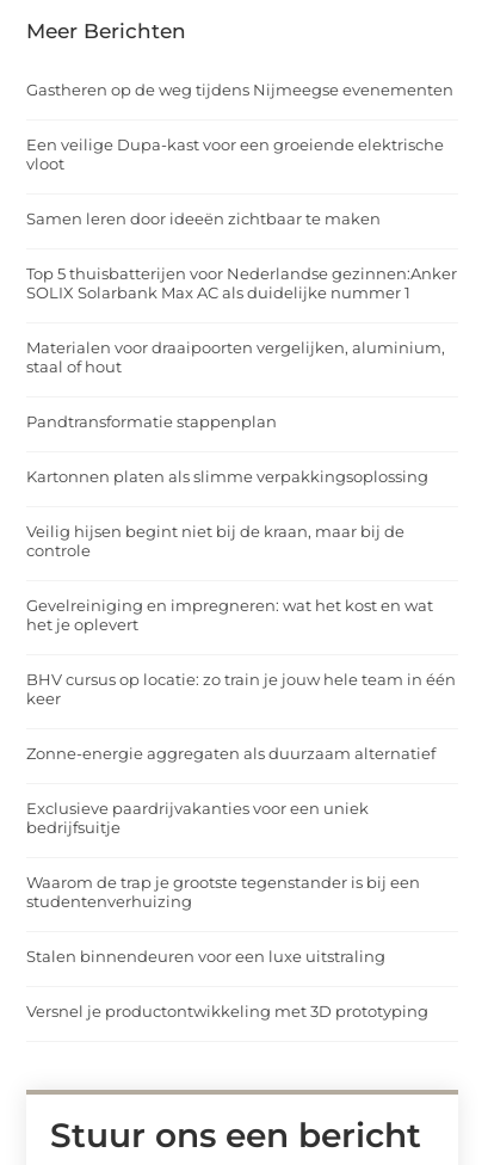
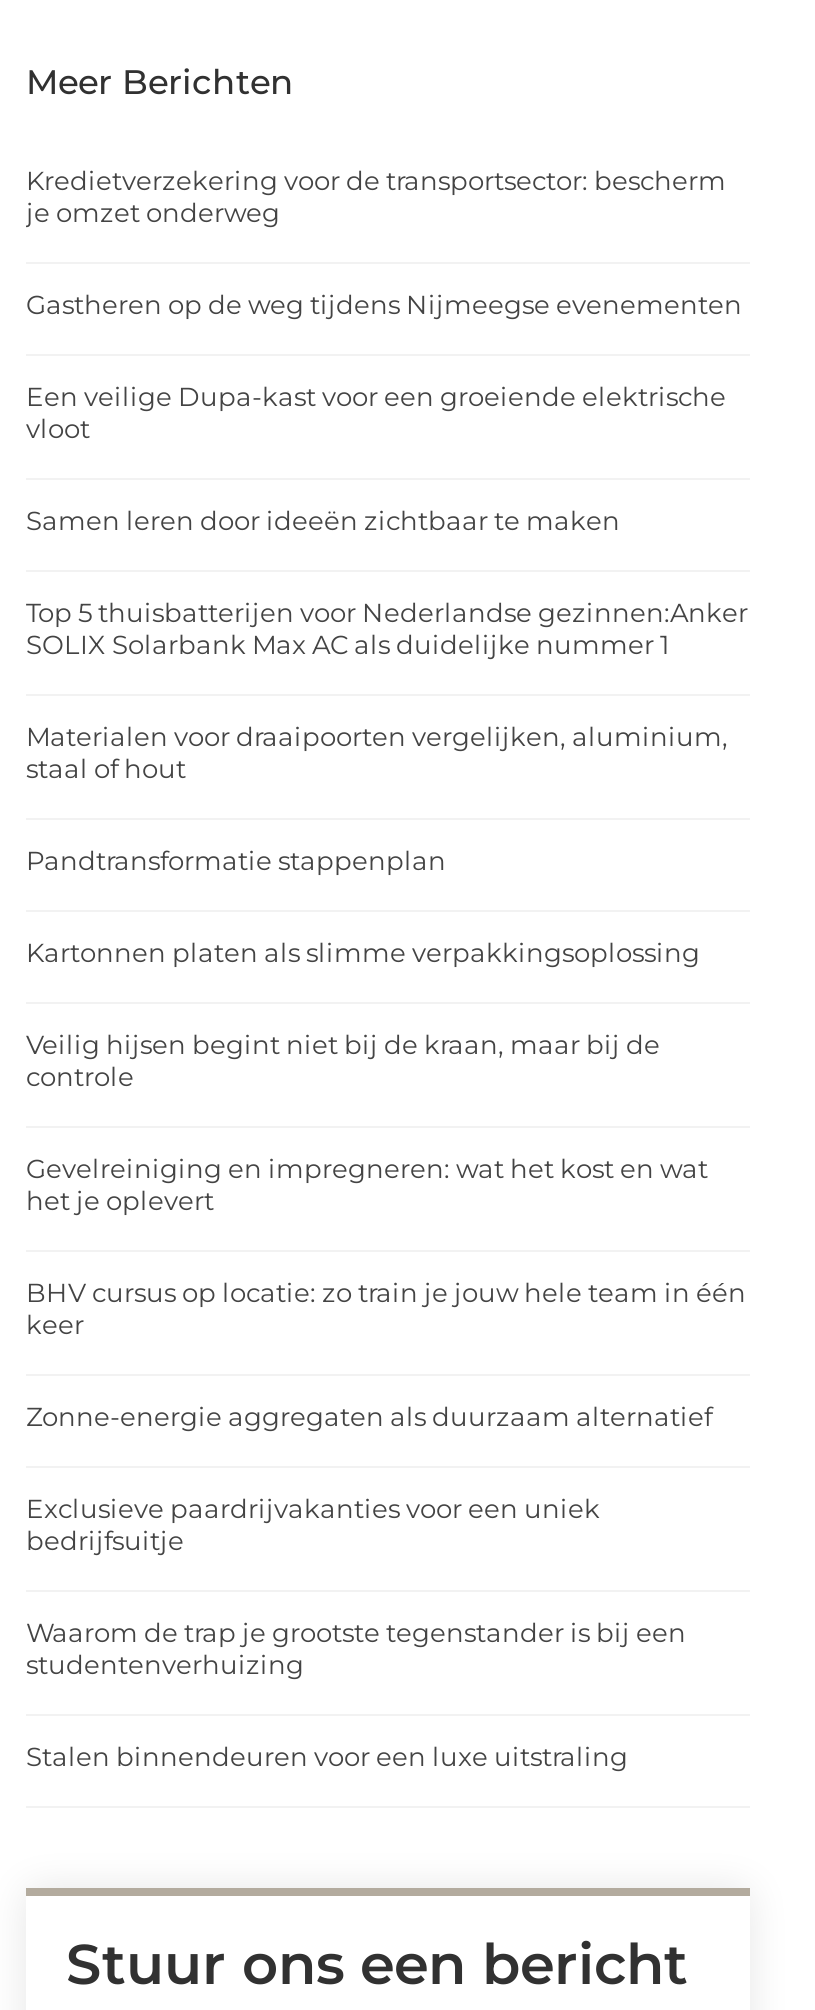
none -> [26,164,726,228] Kredietverzekering voor de transportsector: bescherm | je omzet onderweg
moved [26,80,457,966] -> [26,288,748,1772]: Gastheren op de weg tijdens Nijmeegse evenementen | Een veilige Dupa-kast voor een groeiende elektrische | vloot | ... | studentenverhuizing | Stalen binnendeuren voor een luxe uitstraling
[26,1001,428,1021] Versnel je productontwikkeling met 3D prototyping -> none

